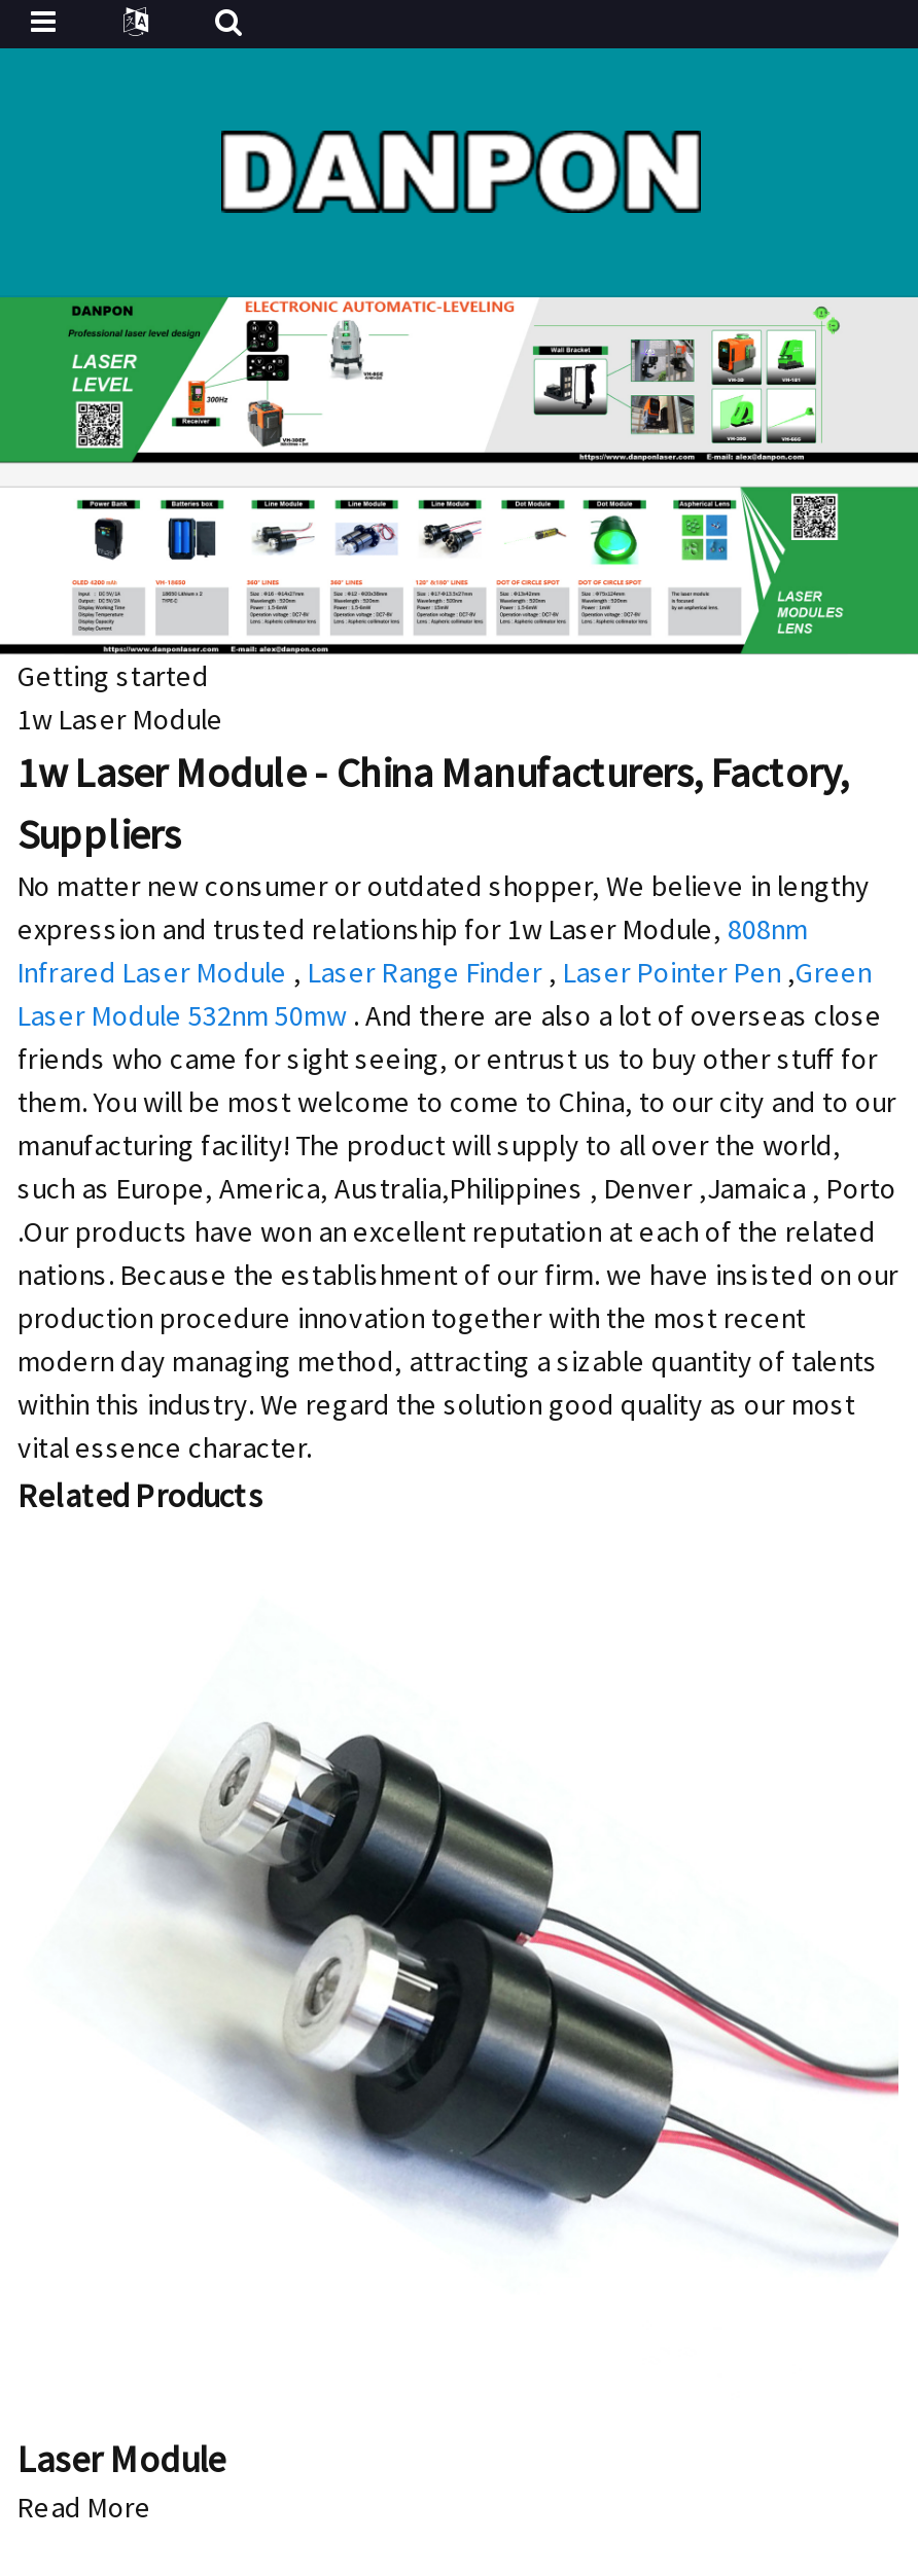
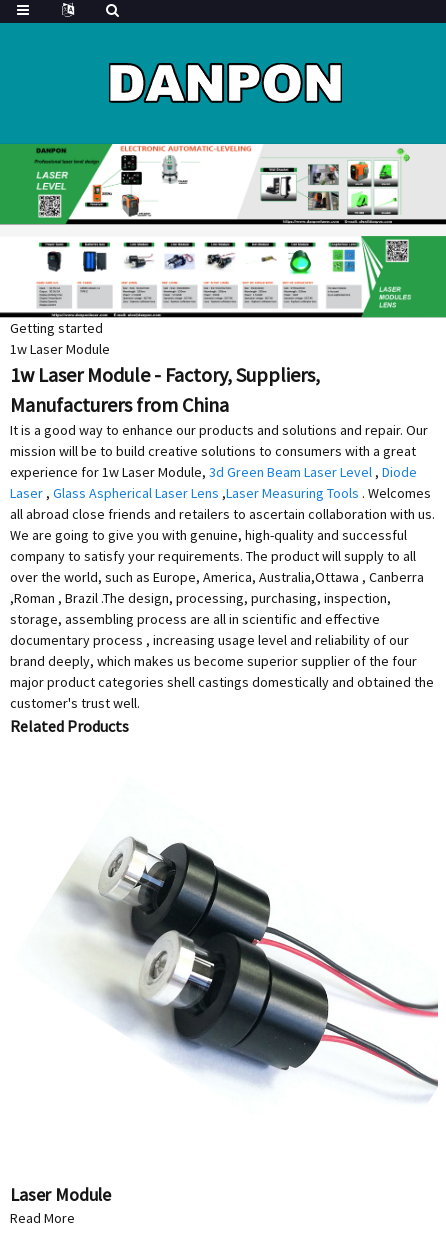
[17,746,898,1466] 1w Laser Module - China Manufacturers, Factory, | Suppliers | No matter new consumer or outdated shopper, We believe in lengthy | expression and trusted relationship for 1w Laser Module, 808nm | Infrared Laser Module, Laser Range Finder, Laser Pointer Pen, Green | Laser Module 532nm 50mw. And there are also a lot of overseas close | friends who came for sight seeing, or entrust us to buy other stuff for | them. You will be most welcome to come to China, to our city and to our | manufacturing facility! The product will supply to all over the world, | such as Europe, America, Australia,Philippines , Denver ,Jamaica , Porto | .Our products have won an excellent reputation at each of the related | nations. Because the establishment of our firm. we have insisted on our | production procedure innovation together with the most recent | modern day managing method, attracting a sizable quantity of talents | within this industry. We regard the solution good quality as our most | vital essence character. -> [10,362,435,712] 1w Laser Module - Factory, Suppliers, | Manufacturers from China | It is a good way to enhance our products and solutions and repair. Our | mission will be to build creative solutions to consumers with a great | experience for 1w Laser Module, 3d Green Beam Laser Level, Diode | Laser, Glass Aspherical Laser Lens, Laser Measuring Tools. Welcomes | all abroad close friends and retailers to ascertain collaboration with us. | We are going to give you with genuine, high-quality and successful | company to satisfy your requirements. The product will supply to all | over the world, such as Europe, America, Australia,Ottawa , Canberra | ,Roman , Brazil .The design, processing, purchasing, inspection, | storage, assembling process are all in scientific and effective | documentary process , increasing usage level and reliability of our | brand deeply, which makes us become superior supplier of the four | major product categories shell castings domestically and obtained the | customer's trust well.

